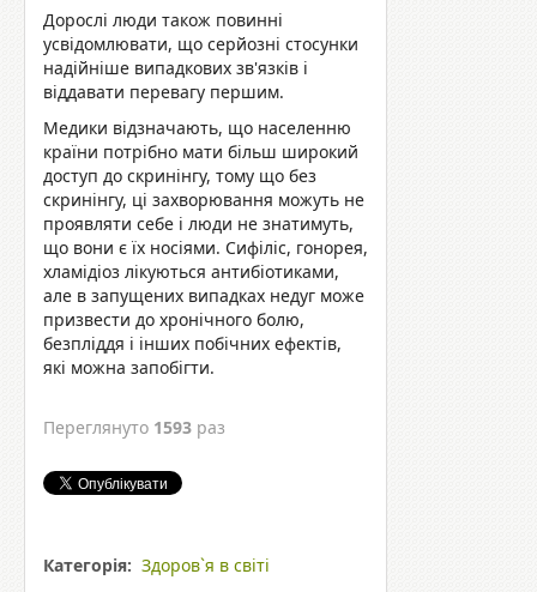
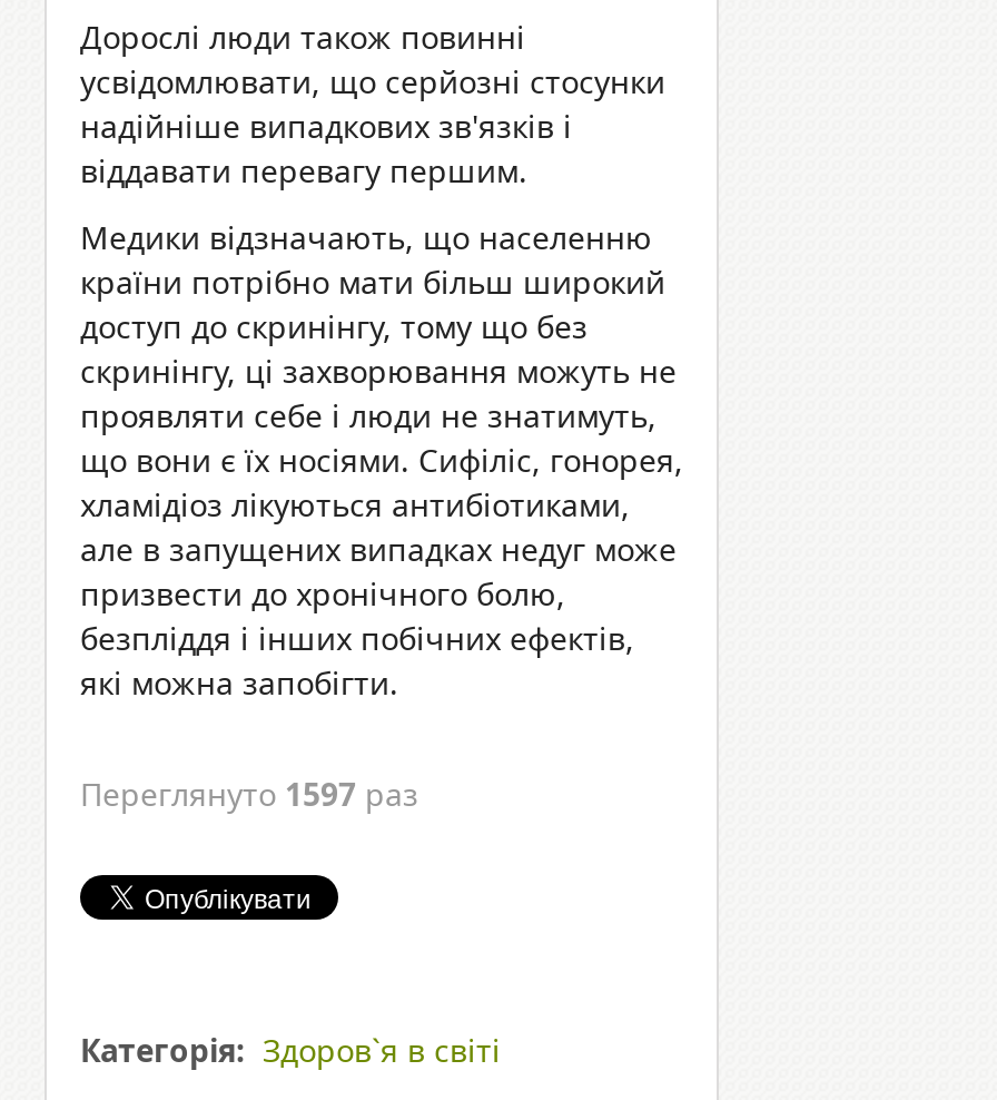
[43,416,225,438] Переглянуто 1593 раз -> [80,772,418,815] Переглянуто 1597 раз

